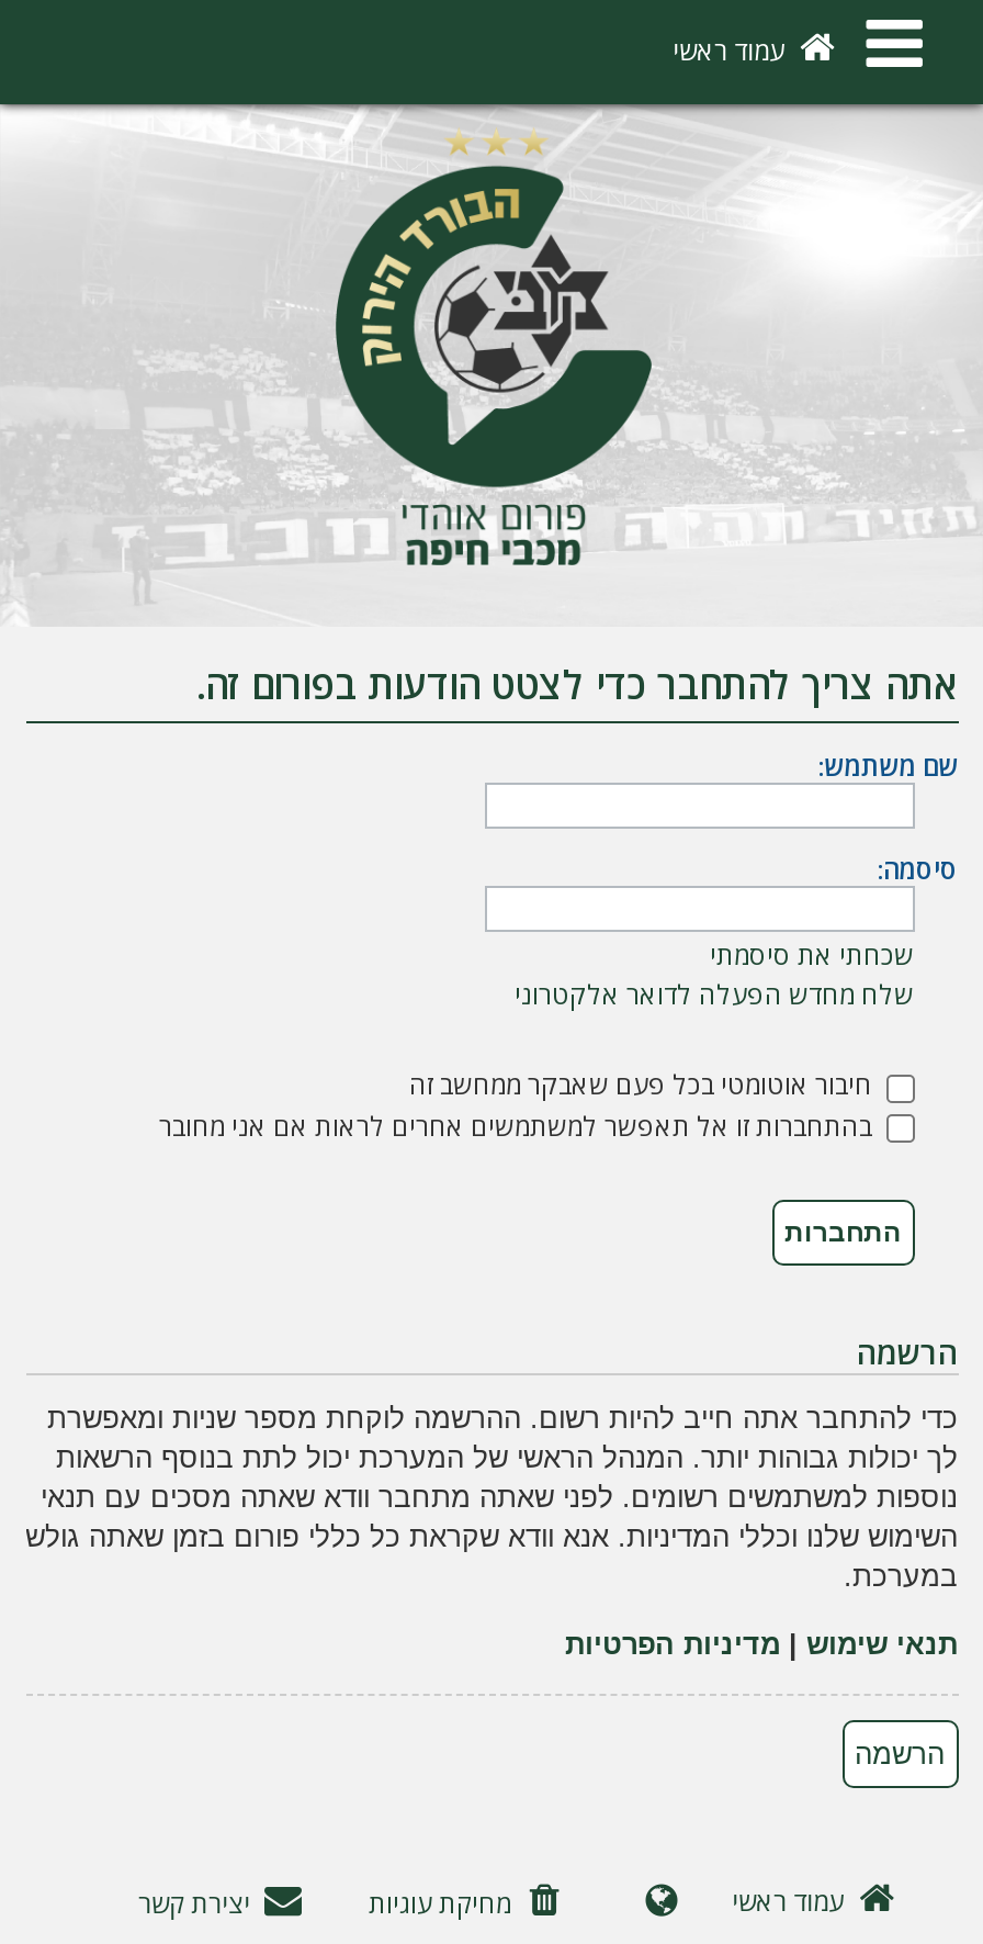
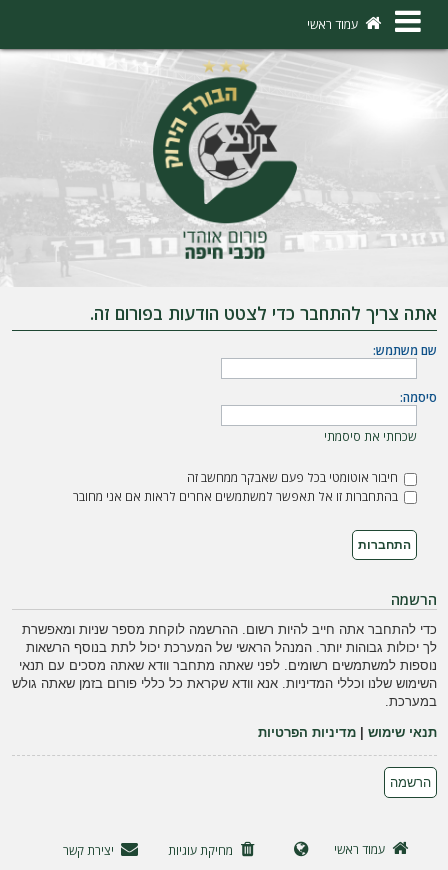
[515,977,914,1014] שלח מחדש הפעלה לדואר אלקטרוני -> none

